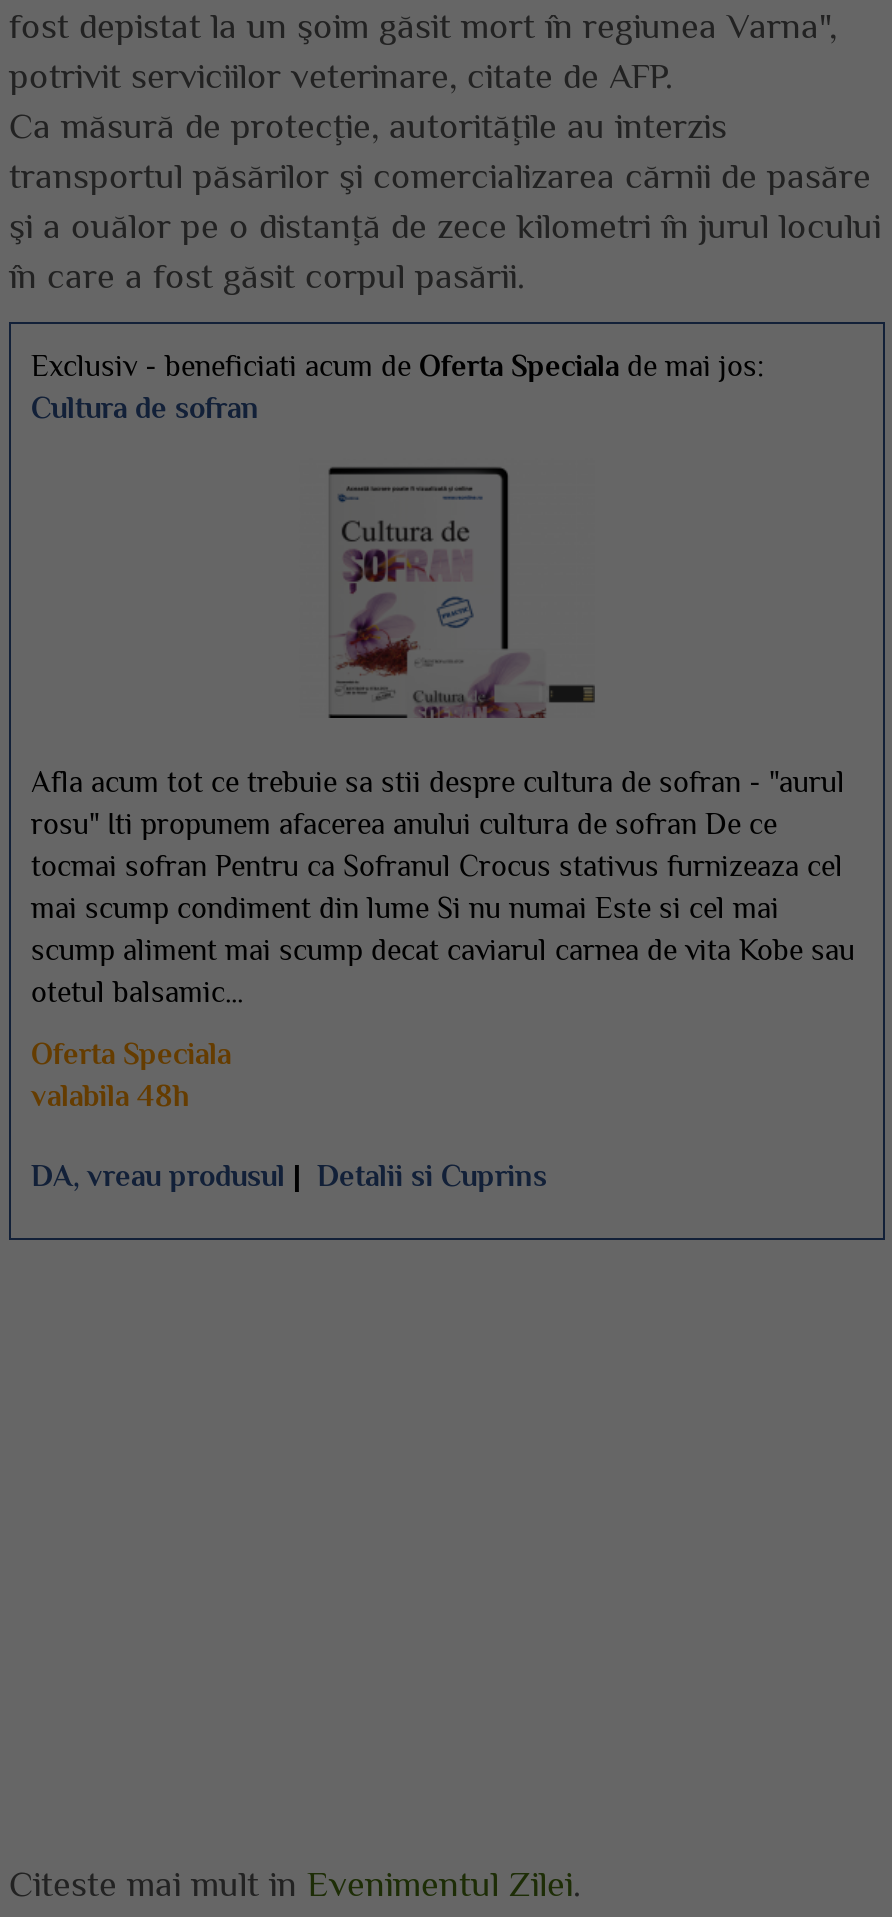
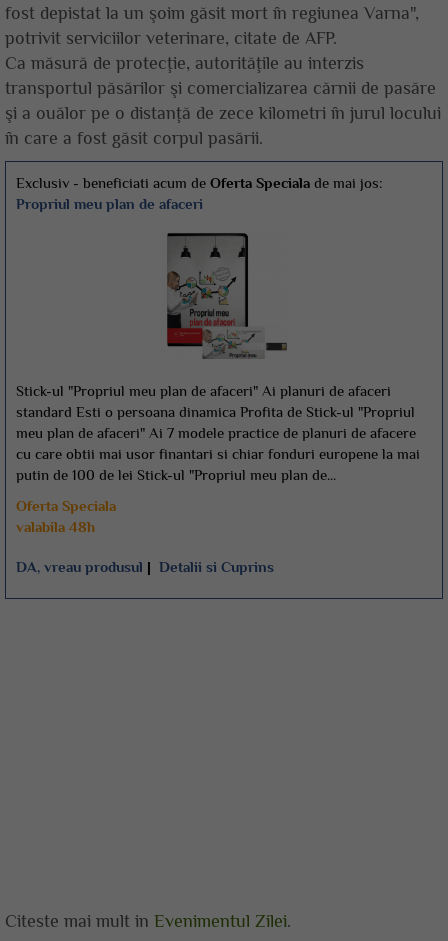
[31,390,259,424] Cultura de sofran -> [16,195,203,212] Propriul meu plan de afaceri
[31,466,855,1008] [image] | Afla acum tot ce trebuie sa stii despre cultura de sofran - "aurul | rosu" Iti propunem afacerea anului cultura de sofran De ce | tocmai sofran Pentru ca Sofranul Crocus stativus furnizeaza cel | mai scump condiment din lume Si nu numai Este si cel mai | scump aliment mai scump decat caviarul carnea de vita Kobe sau | otetul balsamic... -> [16,232,420,483] [image] | Stick-ul "Propriul meu plan de afaceri" Ai planuri de afaceri | standard Esti o persoana dinamica Profita de Stick-ul "Propriul | meu plan de afaceri" Ai 7 modele practice de planuri de afacere | cu care obtii mai usor finantari si chiar fonduri europene la mai | putin de 100 de lei Stick-ul "Propriul meu plan de...

